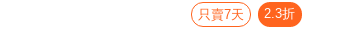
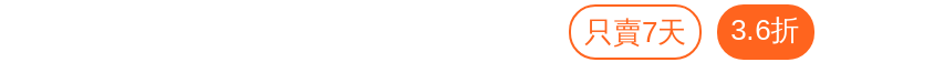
[198,6,295,22] 只賣7天 2.3折 -> [584,14,799,49] 只賣7天 3.6折

